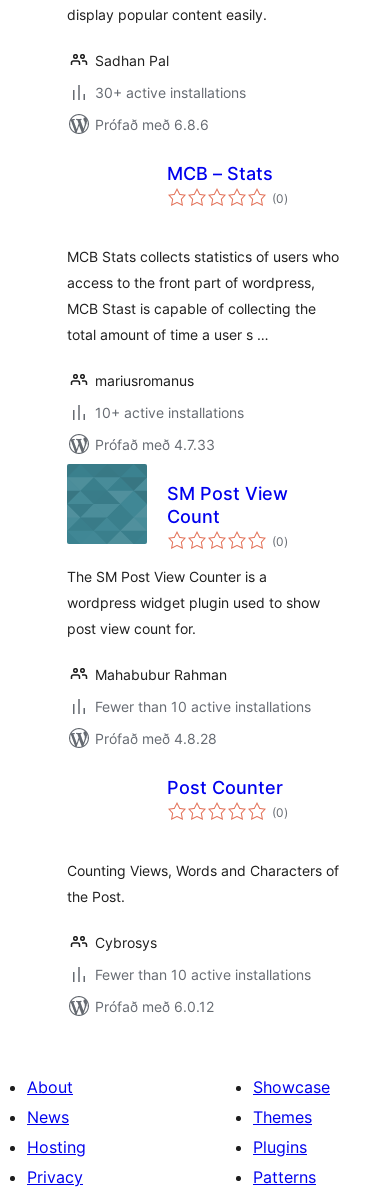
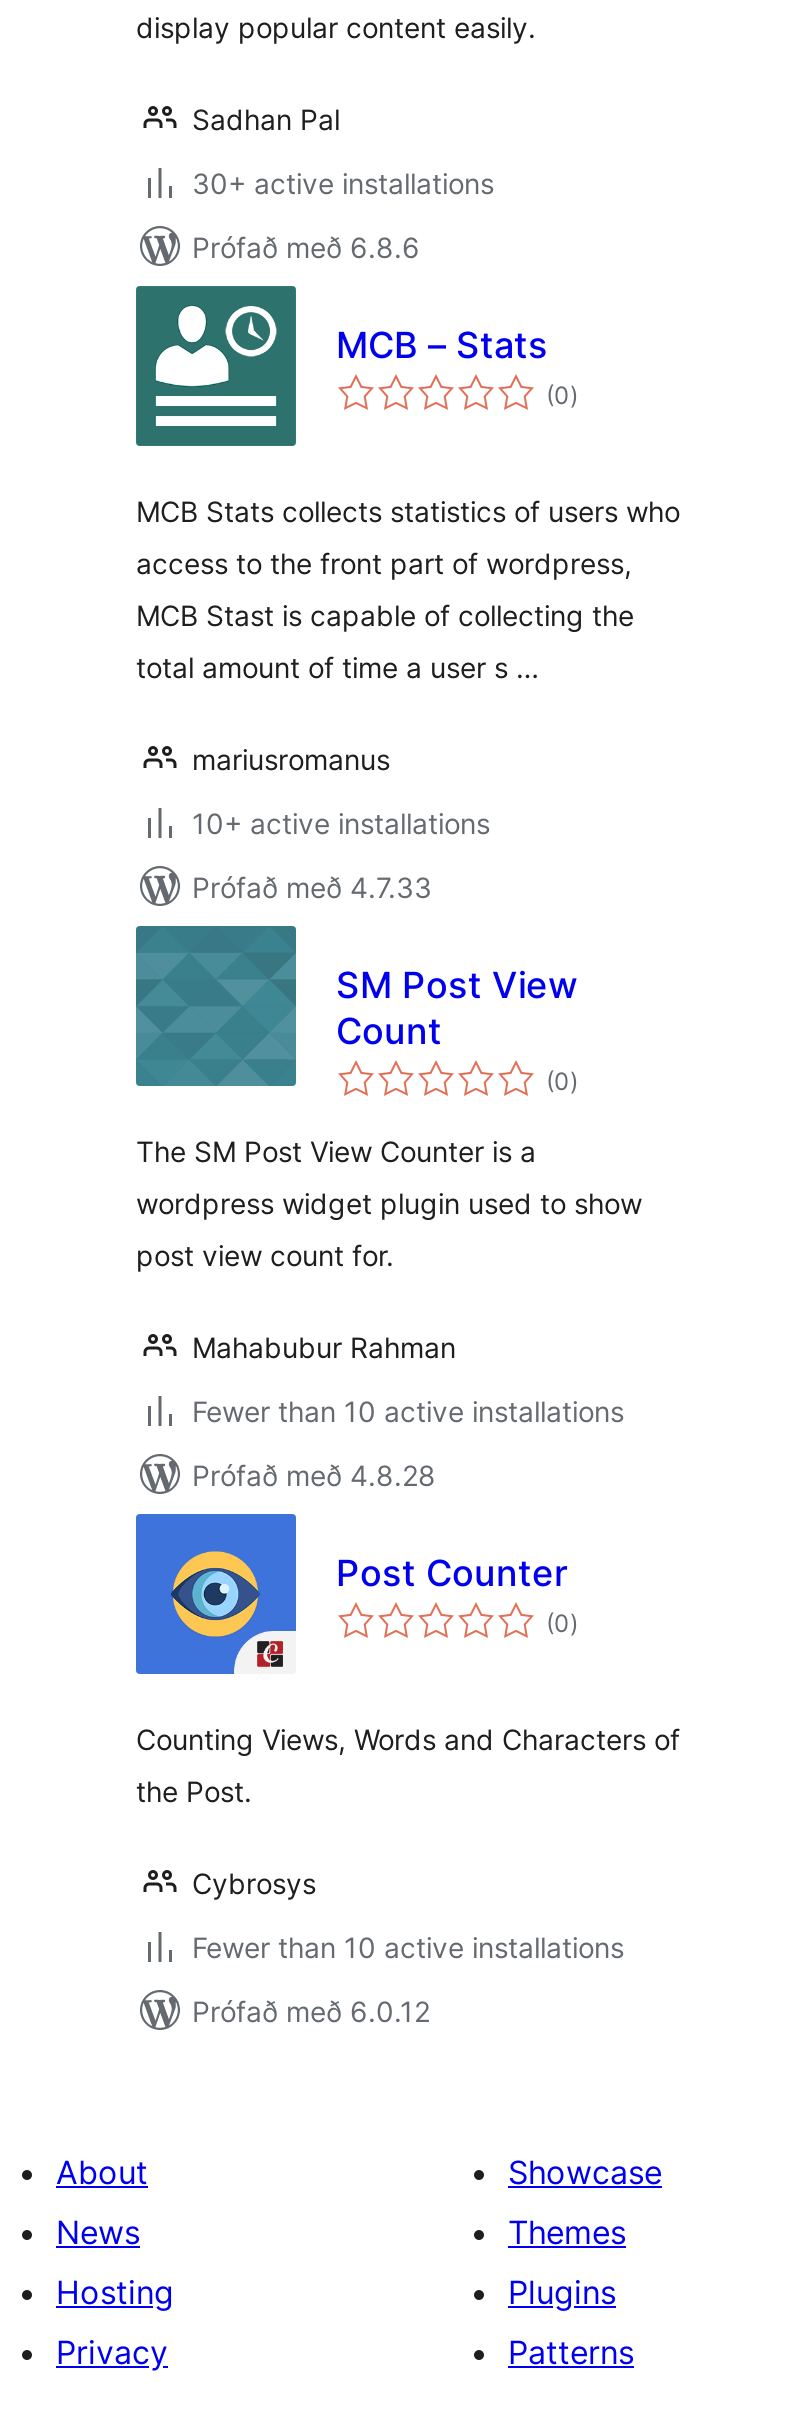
none -> [134,284,298,448] [image]
none -> [134,1512,298,1676] [image]

